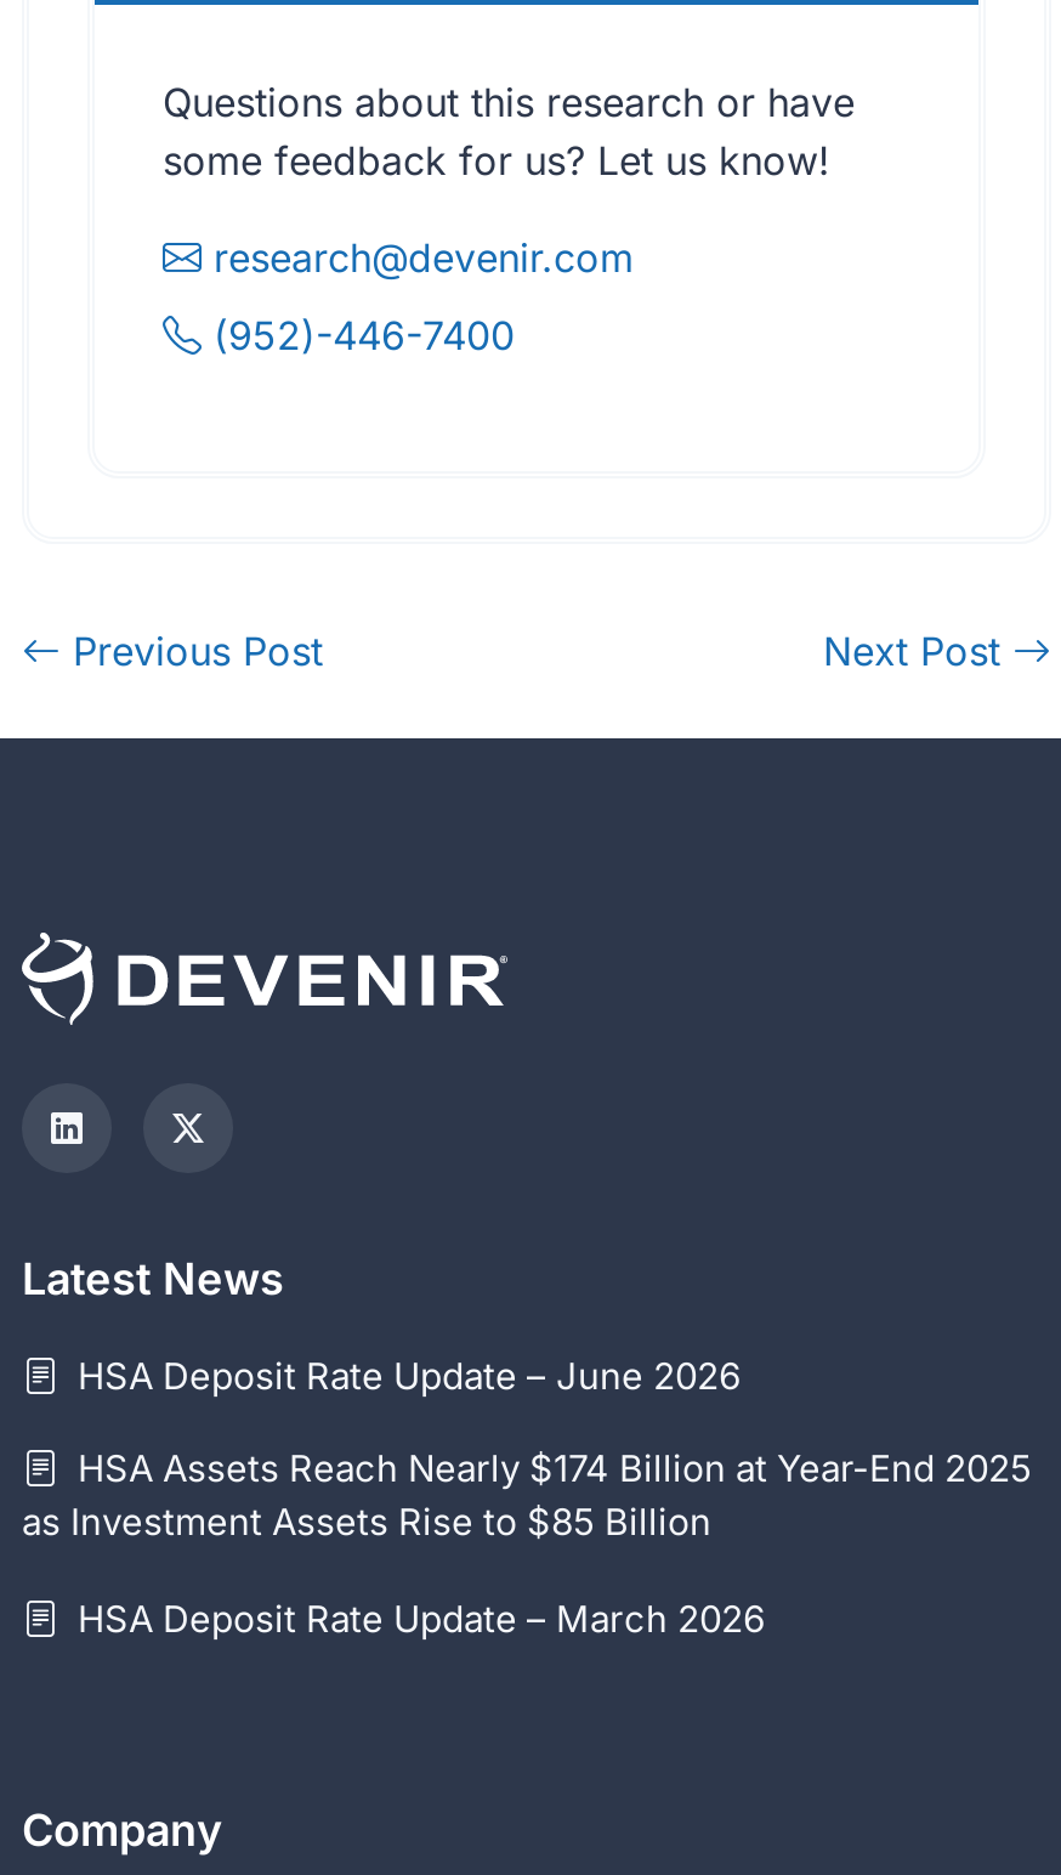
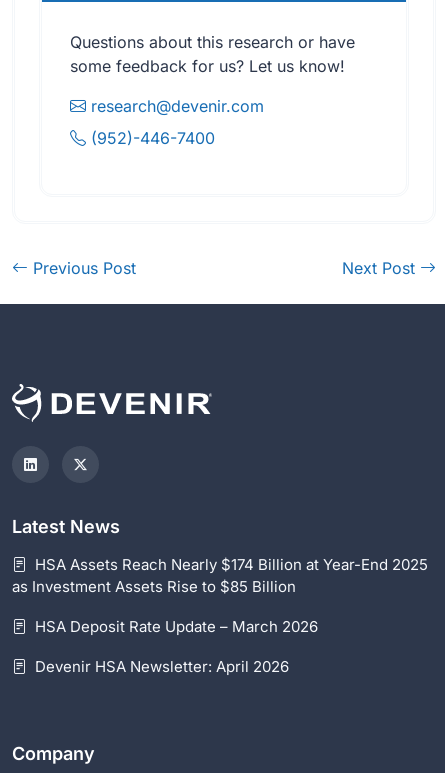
[68,1354,741,1400] HSA Deposit Rate Update – June 2026 -> none
moved [22,1446,1032,1643] -> [12,555,428,636]: HSA Assets Reach Nearly $174 Billion at Year-End 2025 | as Investment Assets Rise to $85 Billion | HSA Deposit Rate Update – March 2026
none -> [31,657,289,676] Devenir HSA Newsletter: April 2026

